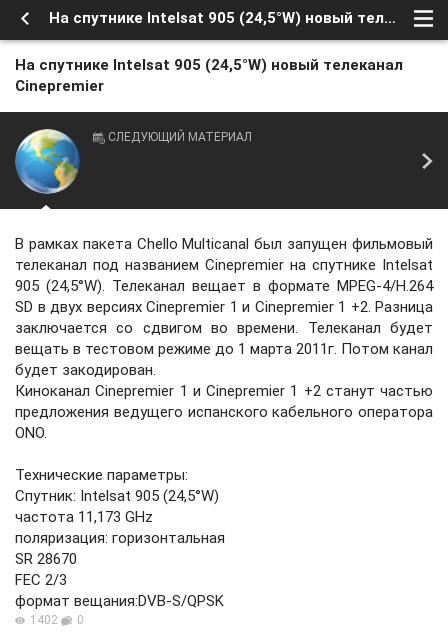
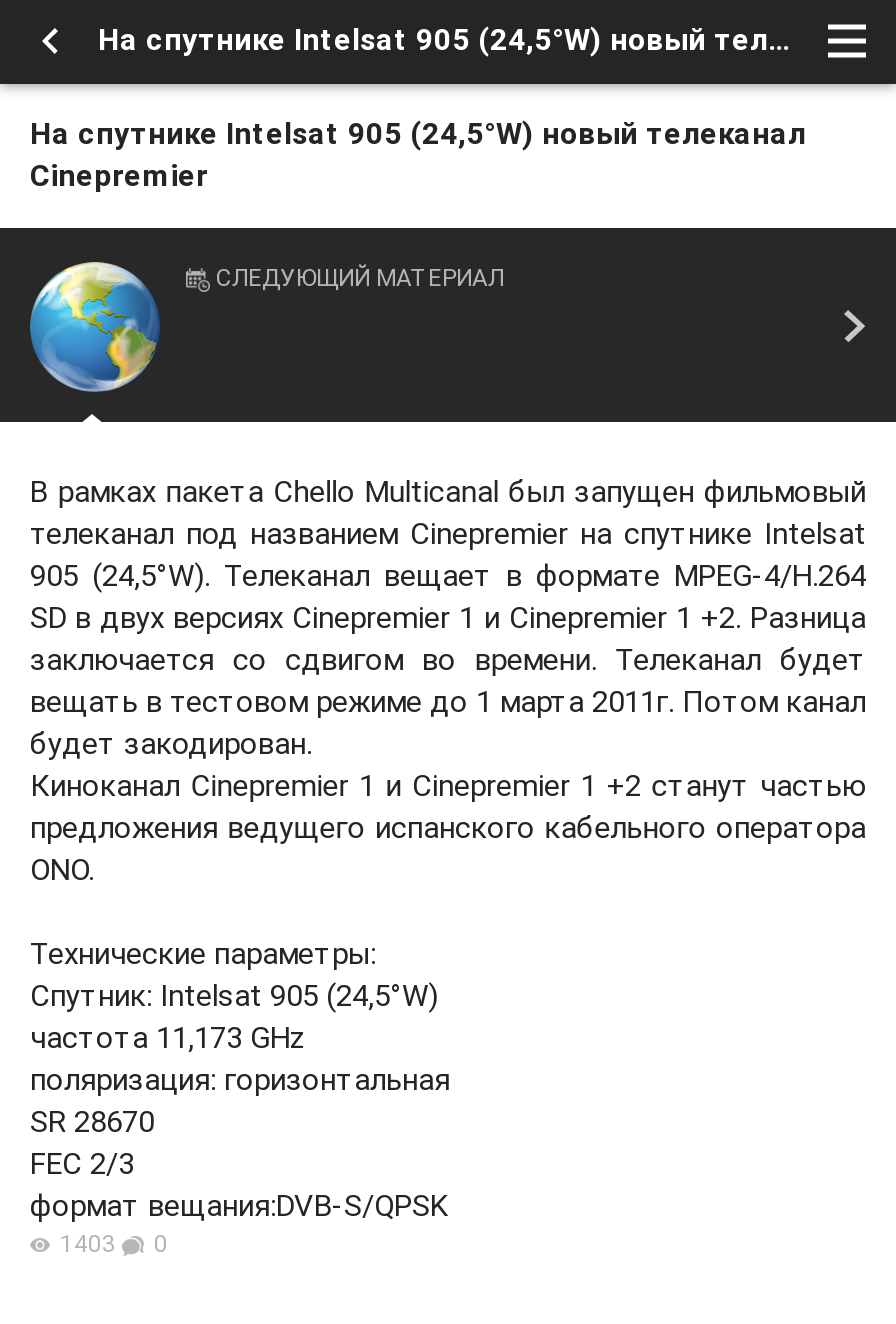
[30,613,84,627] 1402 0 -> [60,1230,168,1258] 1403 0

